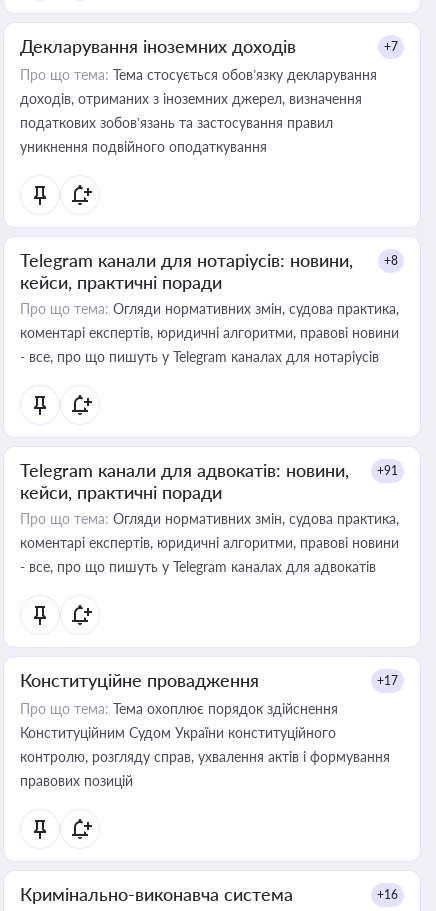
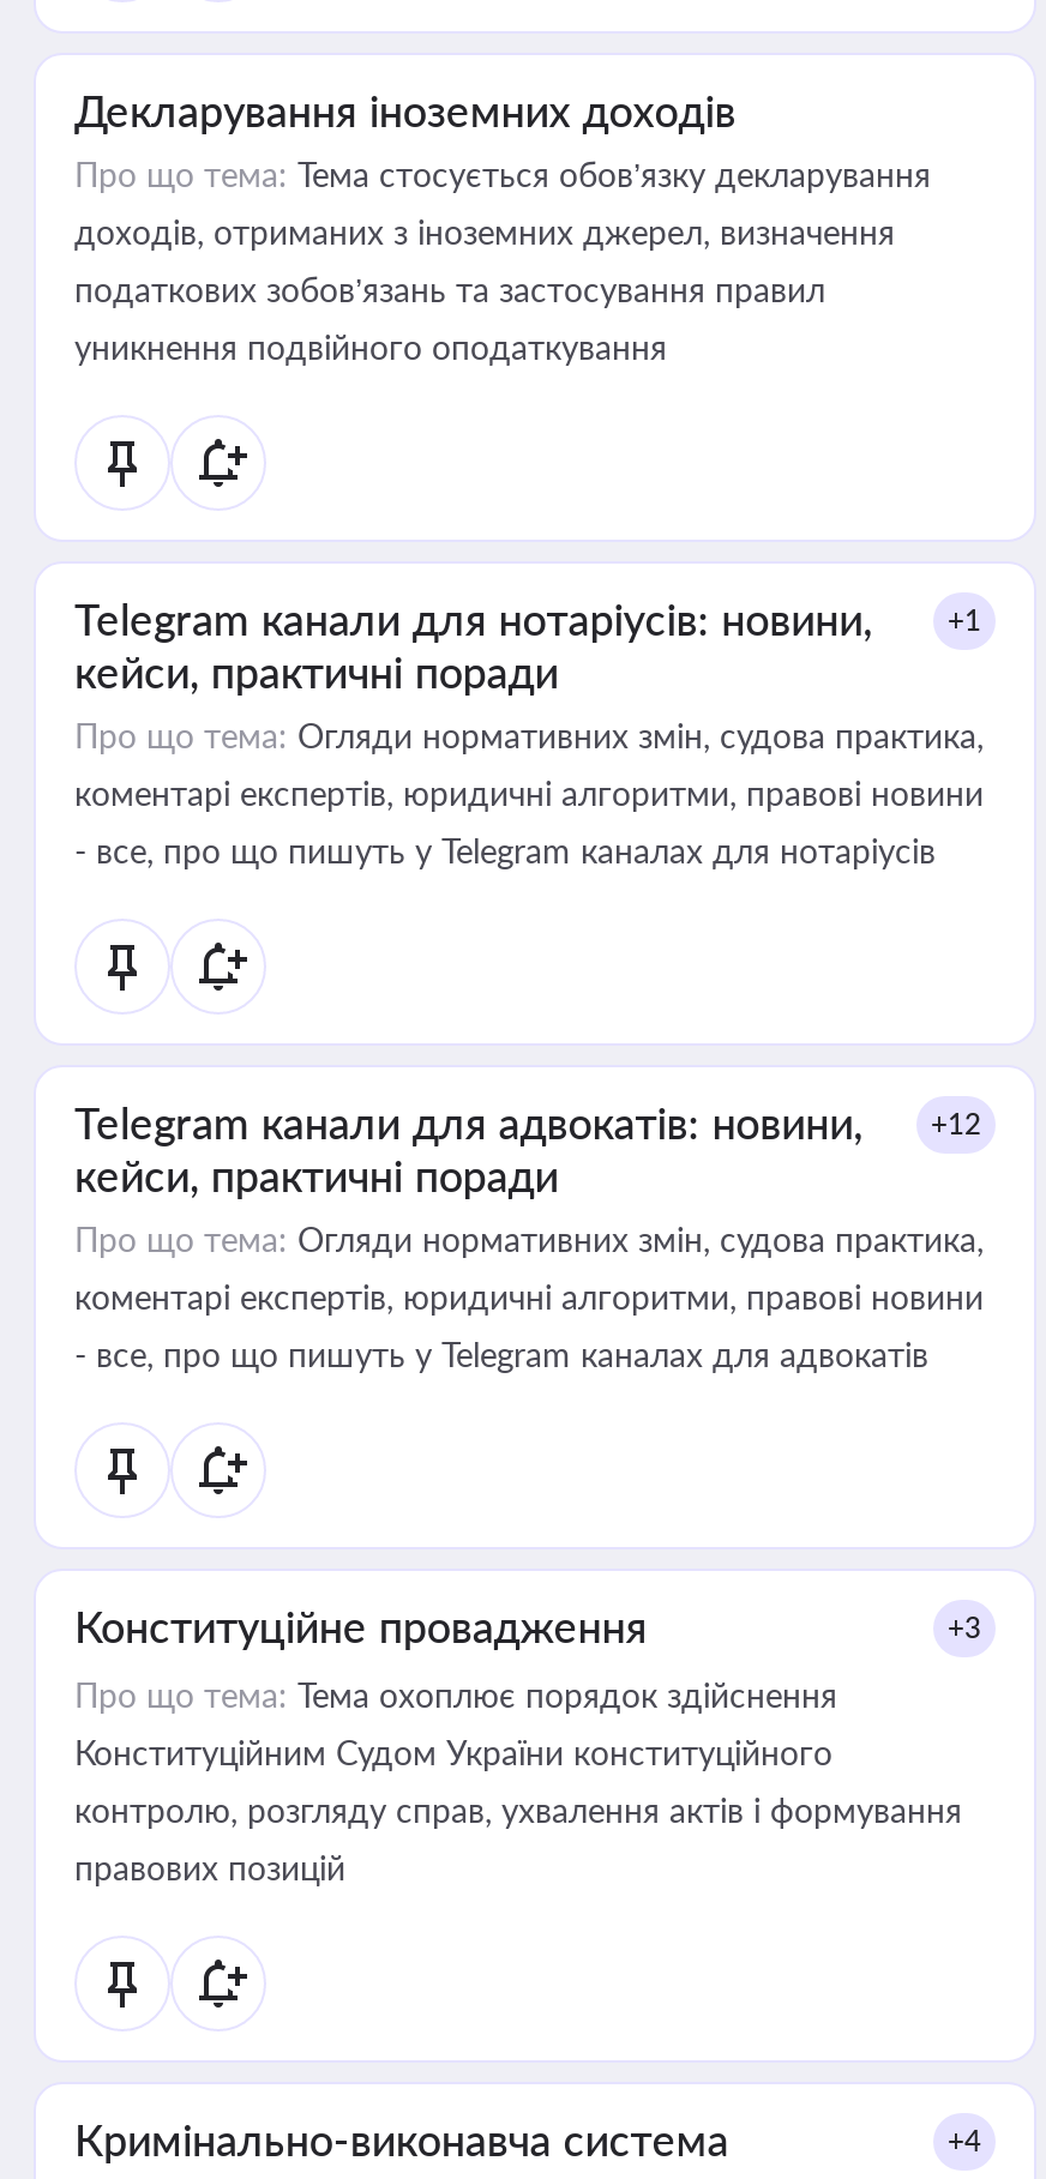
[384,39,398,54] +7 -> none
[384,253,398,268] +8 -> [948,602,981,638] +1
[20,459,398,481] Telegram канали для адвокатів: новини, +91 -> [74,1096,981,1149] Telegram канали для адвокатів: новини, +12
[377,673,398,688] +17 -> [948,1609,981,1645] +3
[377,887,398,902] +16 -> [948,2123,981,2159] +4

